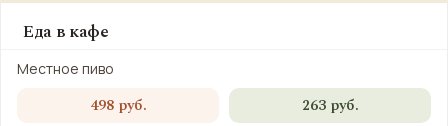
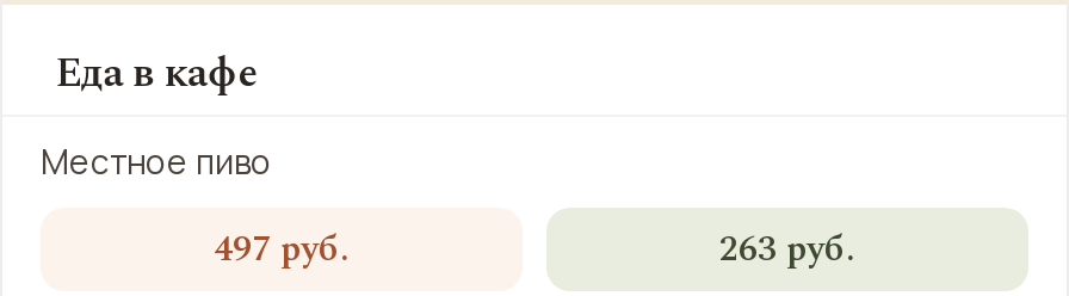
[89,94,146,117] 498 руб. -> [214,222,350,277] 497 руб.

